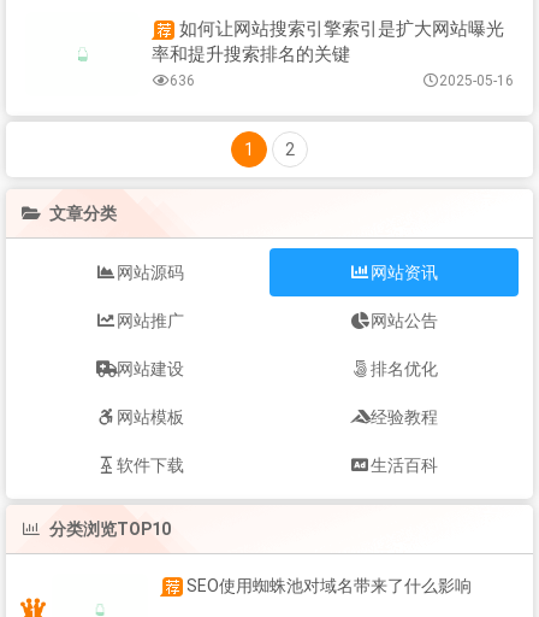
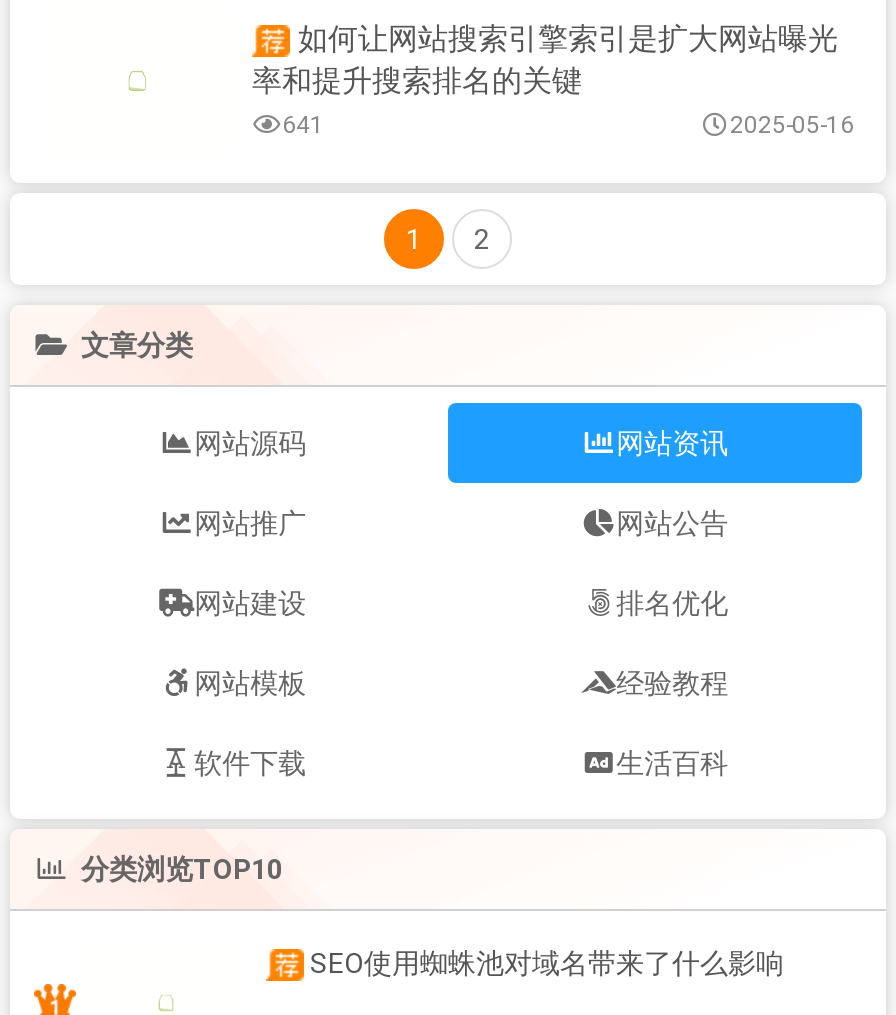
[170,72,195,89] 636 -> [282,111,324,139] 641

